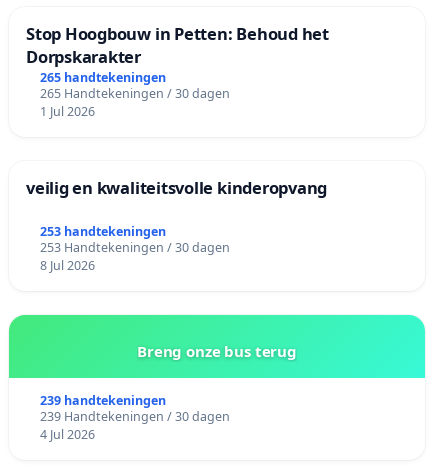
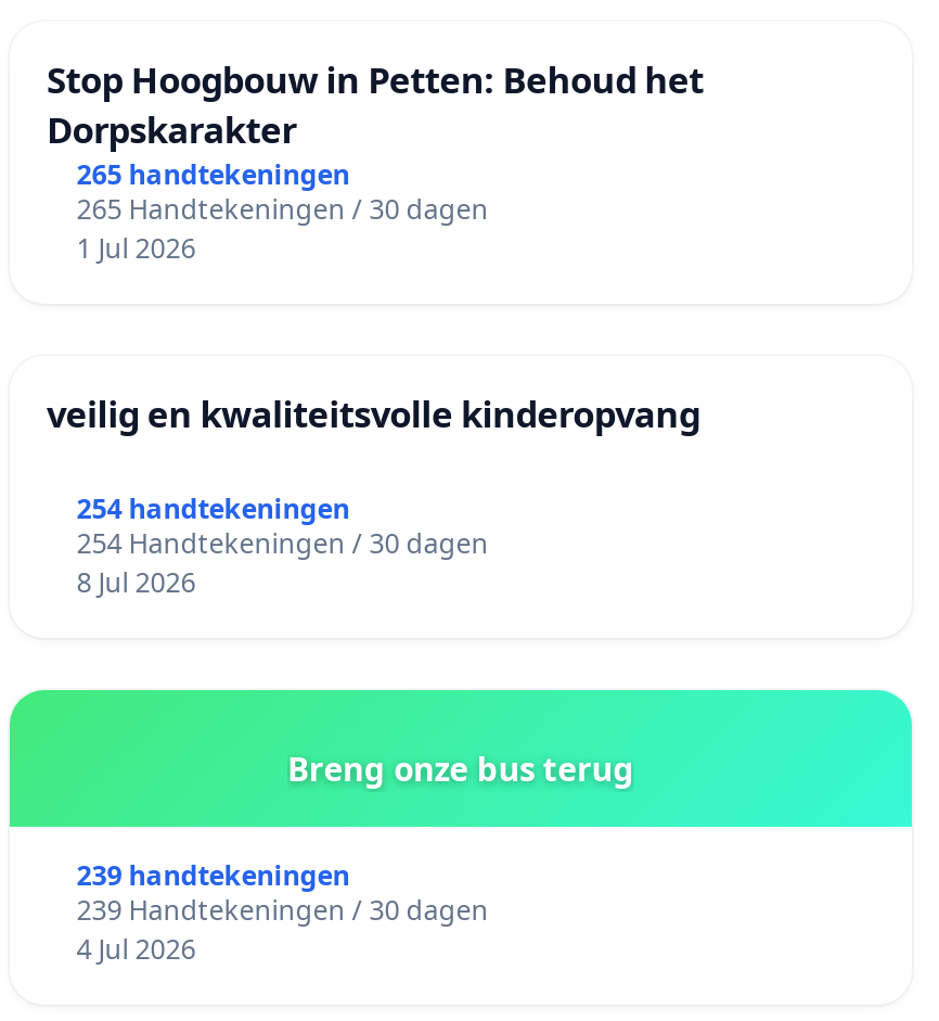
[40,223,166,240] 253 handtekeningen -> [77,490,350,527] 254 handtekeningen
[40,239,230,256] 253 Handtekeningen / 30 dagen -> [77,525,489,562] 254 Handtekeningen / 30 dagen

